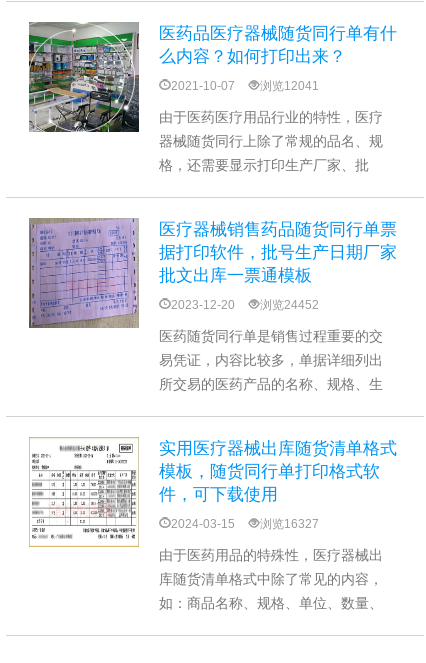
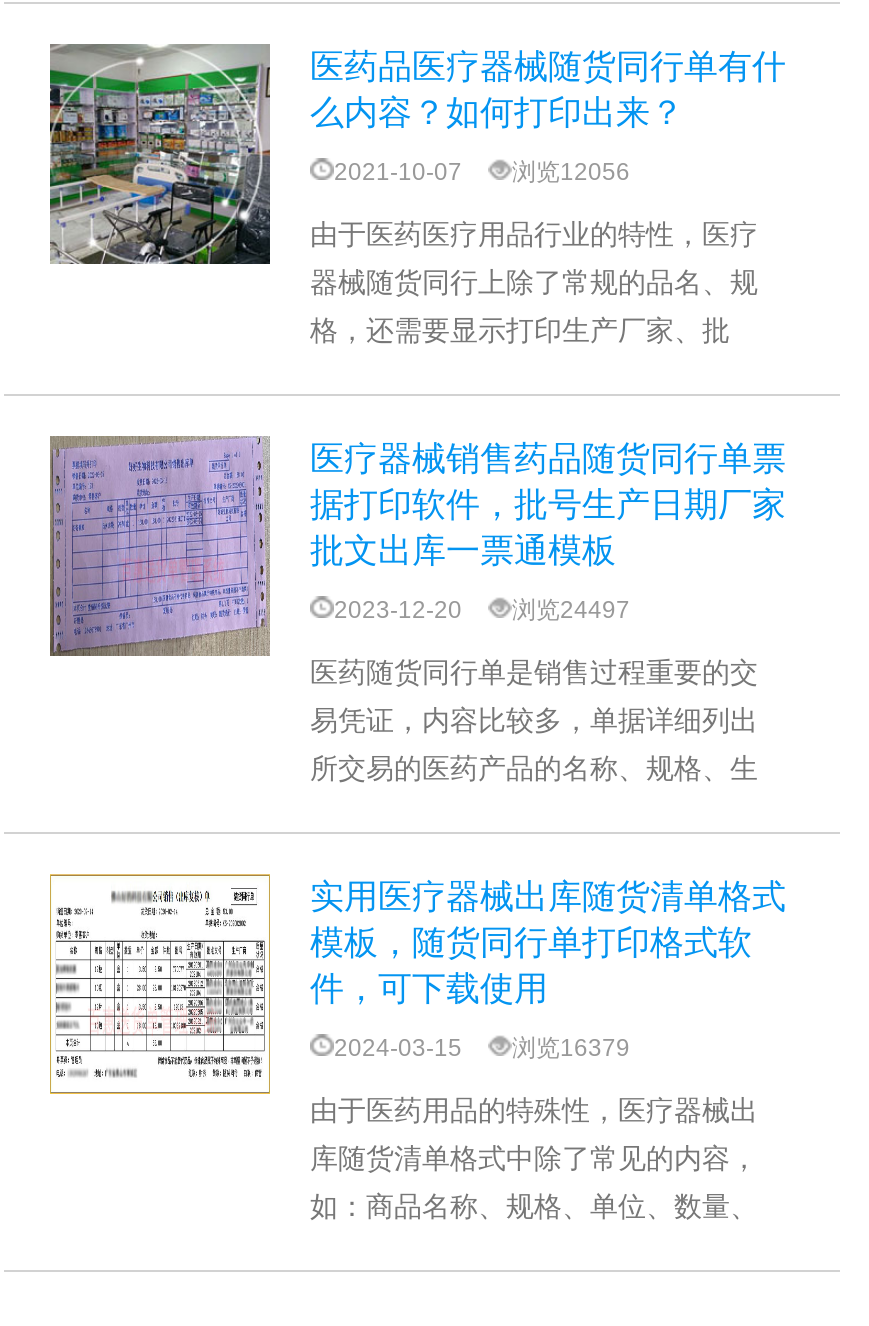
[171,79,319,93] 2021-10-07 浏览12041 -> [334,158,630,186] 2021-10-07 浏览12056
[171,298,319,312] 2023-12-20 浏览24452 -> [334,596,630,624] 2023-12-20 浏览24497
[171,517,319,531] 2024-03-15 浏览16327 -> [334,1034,630,1062] 2024-03-15 浏览16379

